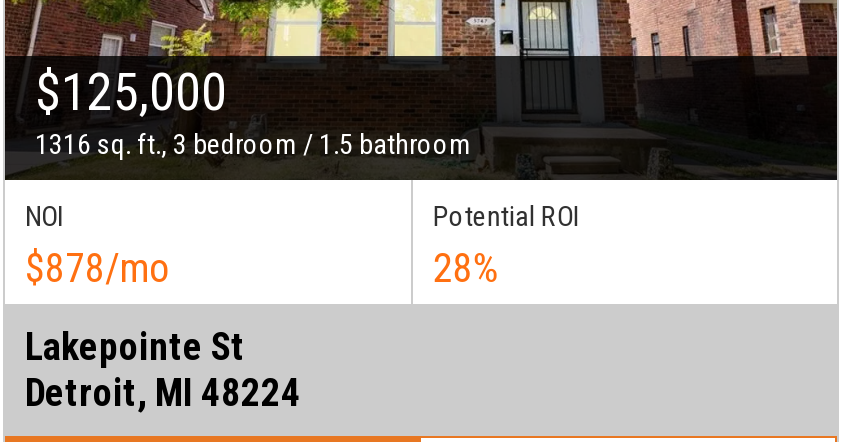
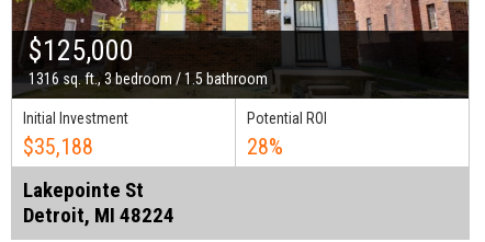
[25,200,169,292] NOI | $878/mo -> [23,109,128,160] Initial Investment | $35,188

